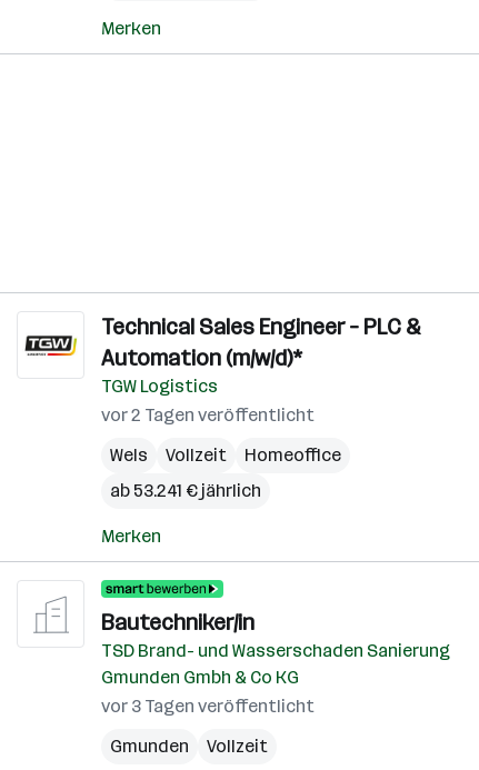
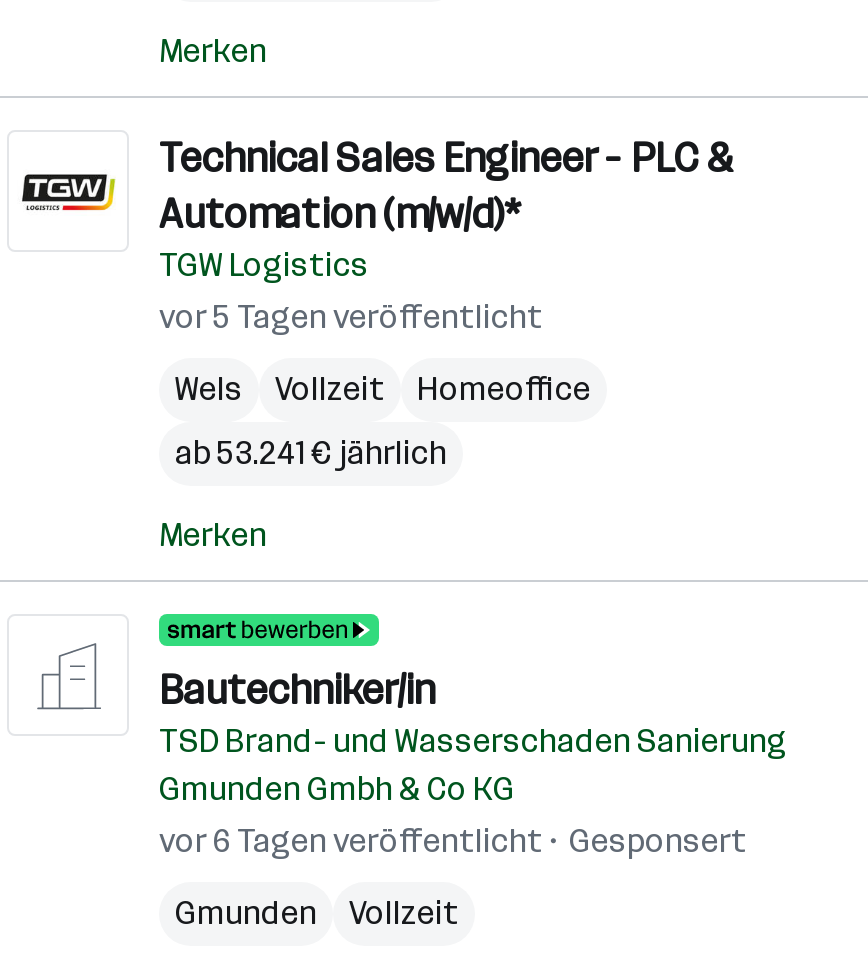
[101,404,315,426] vor 2 Tagen veröffentlicht -> [159,298,543,336] vor 5 Tagen veröffentlicht
[101,696,315,717] vor 3 Tagen veröffentlicht -> [159,822,747,860] vor 6 Tagen veröffentlicht | Gesponsert

